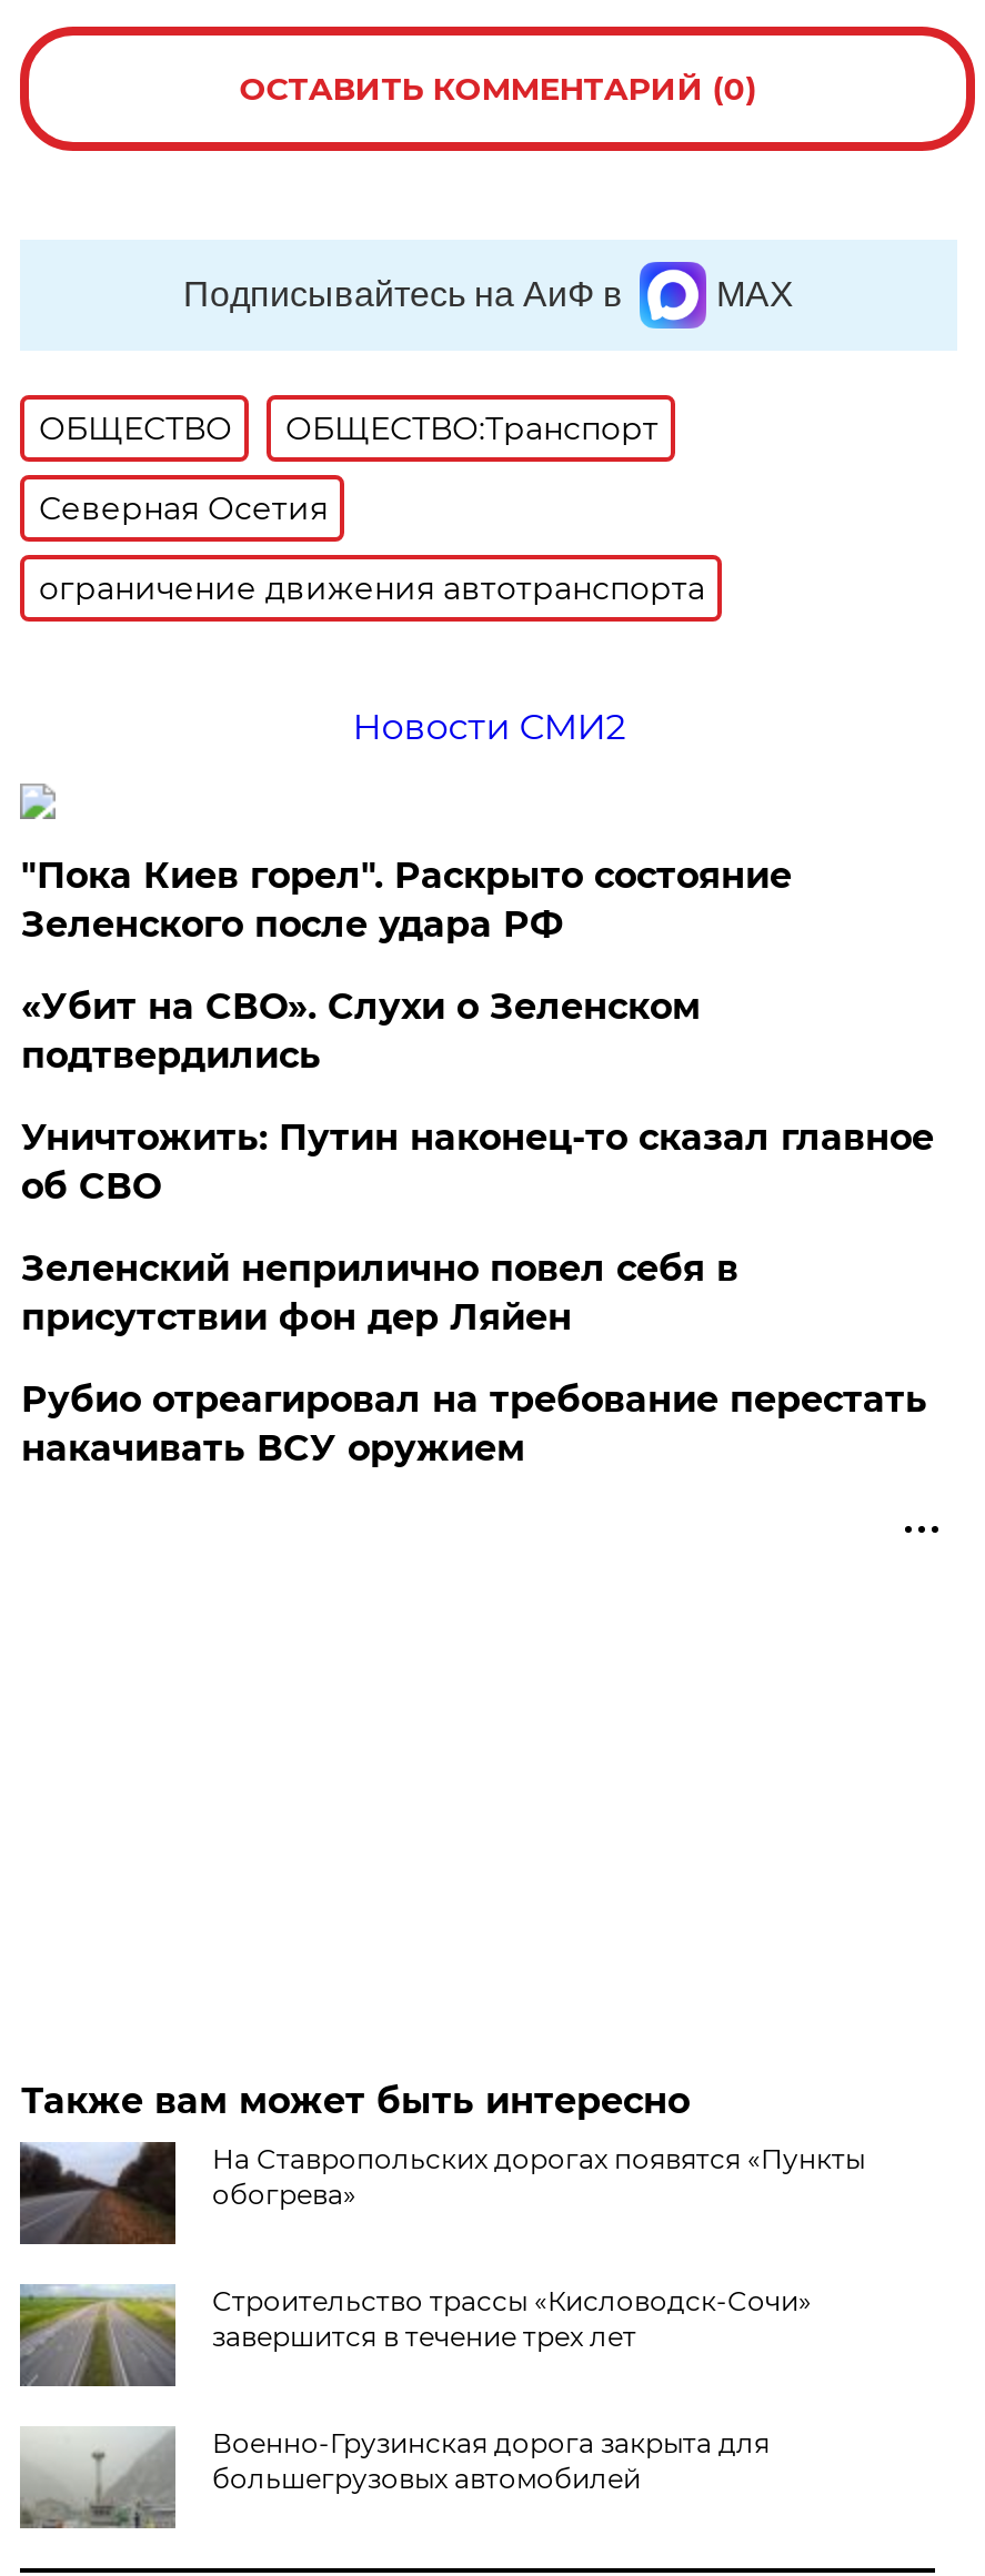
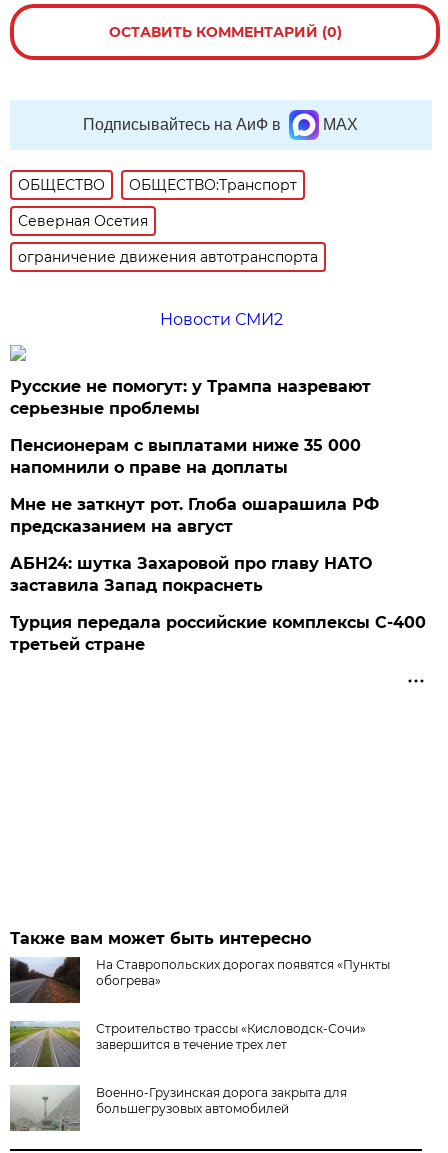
[21,854,792,945] "Пока Киев горел". Раскрыто состояние | Зеленского после удара РФ -> [10,377,371,418] Русские не помогут: у Трампа назревают | серьезные проблемы
[21,985,700,1076] «Убит на СВО». Слухи о Зеленском | подтвердились -> [10,436,361,477] Пенсионерам с выплатами ниже 35 000 | напомнили о праве на доплаты
[21,1116,934,1207] Уничтожить: Путин наконец-то сказал главное | об СВО -> [10,495,379,536] Мне не заткнут рот. Глоба ошарашила РФ | предсказанием на август
[21,1247,738,1338] Зеленский неприлично повел cебя в | присутствии фон дер Ляйен -> [10,554,372,595] АБН24: шутка Захаровой про главу НАТО | заставила Запад покраснеть
[21,1378,927,1469] Рубио отреагировал на требование перестать | накачивать ВСУ оружием -> [10,613,426,654] Турция передала российские комплексы С-400 | третьей стране

